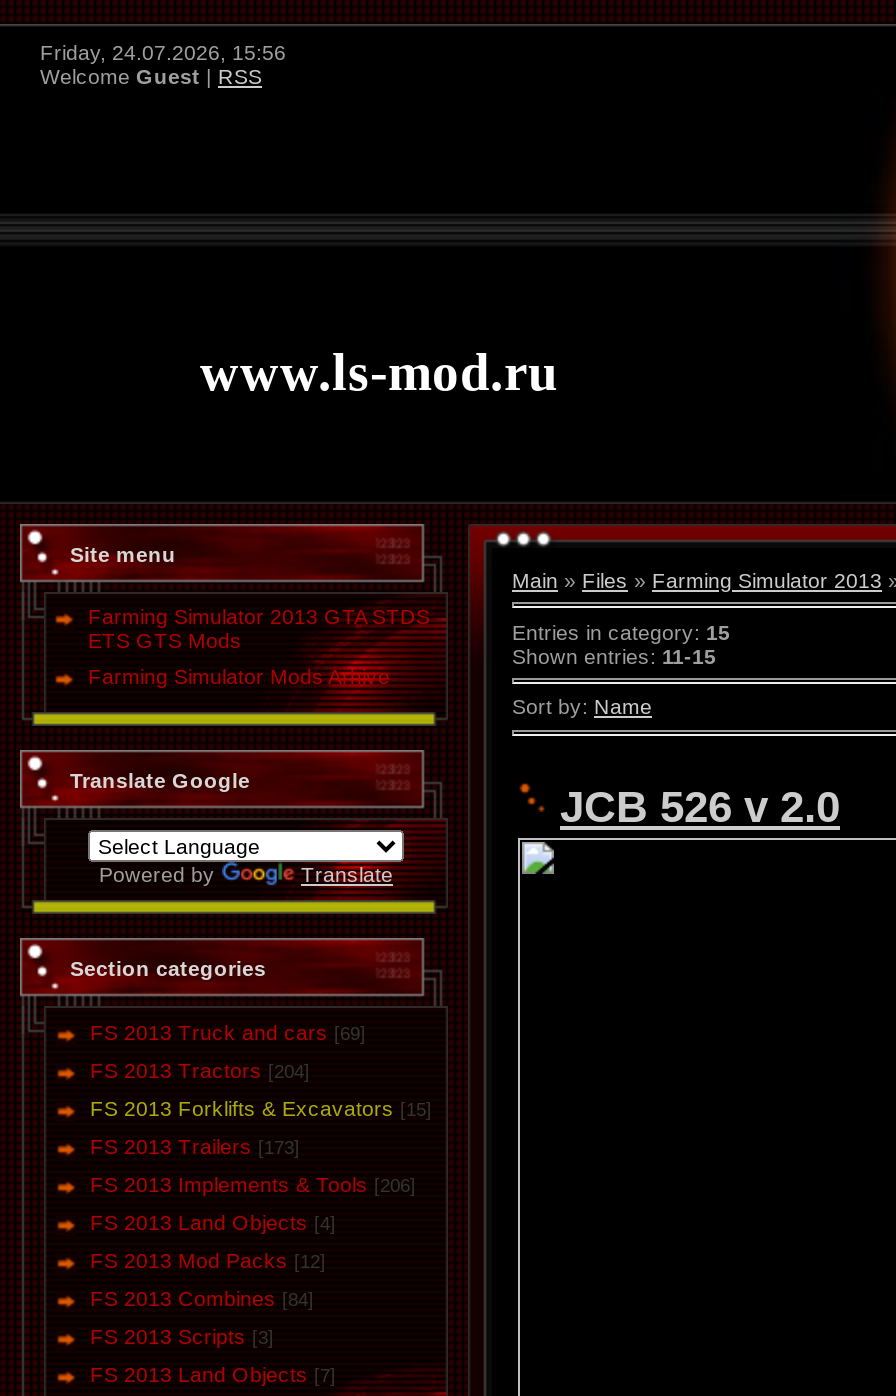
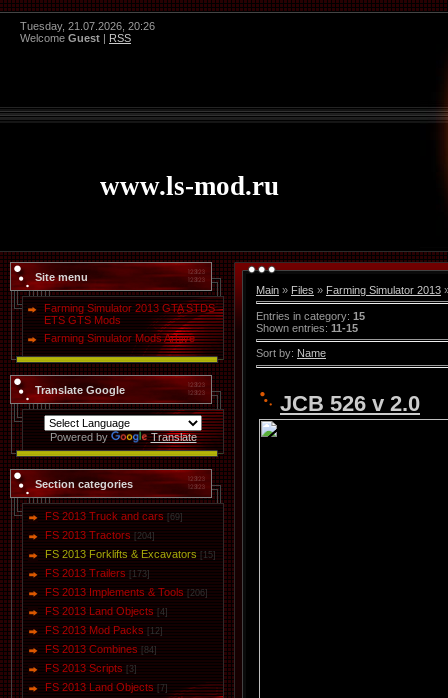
[40,40,286,64] Friday, 24.07.2026, 15:56 -> [20,20,155,32] Tuesday, 21.07.2026, 20:26

